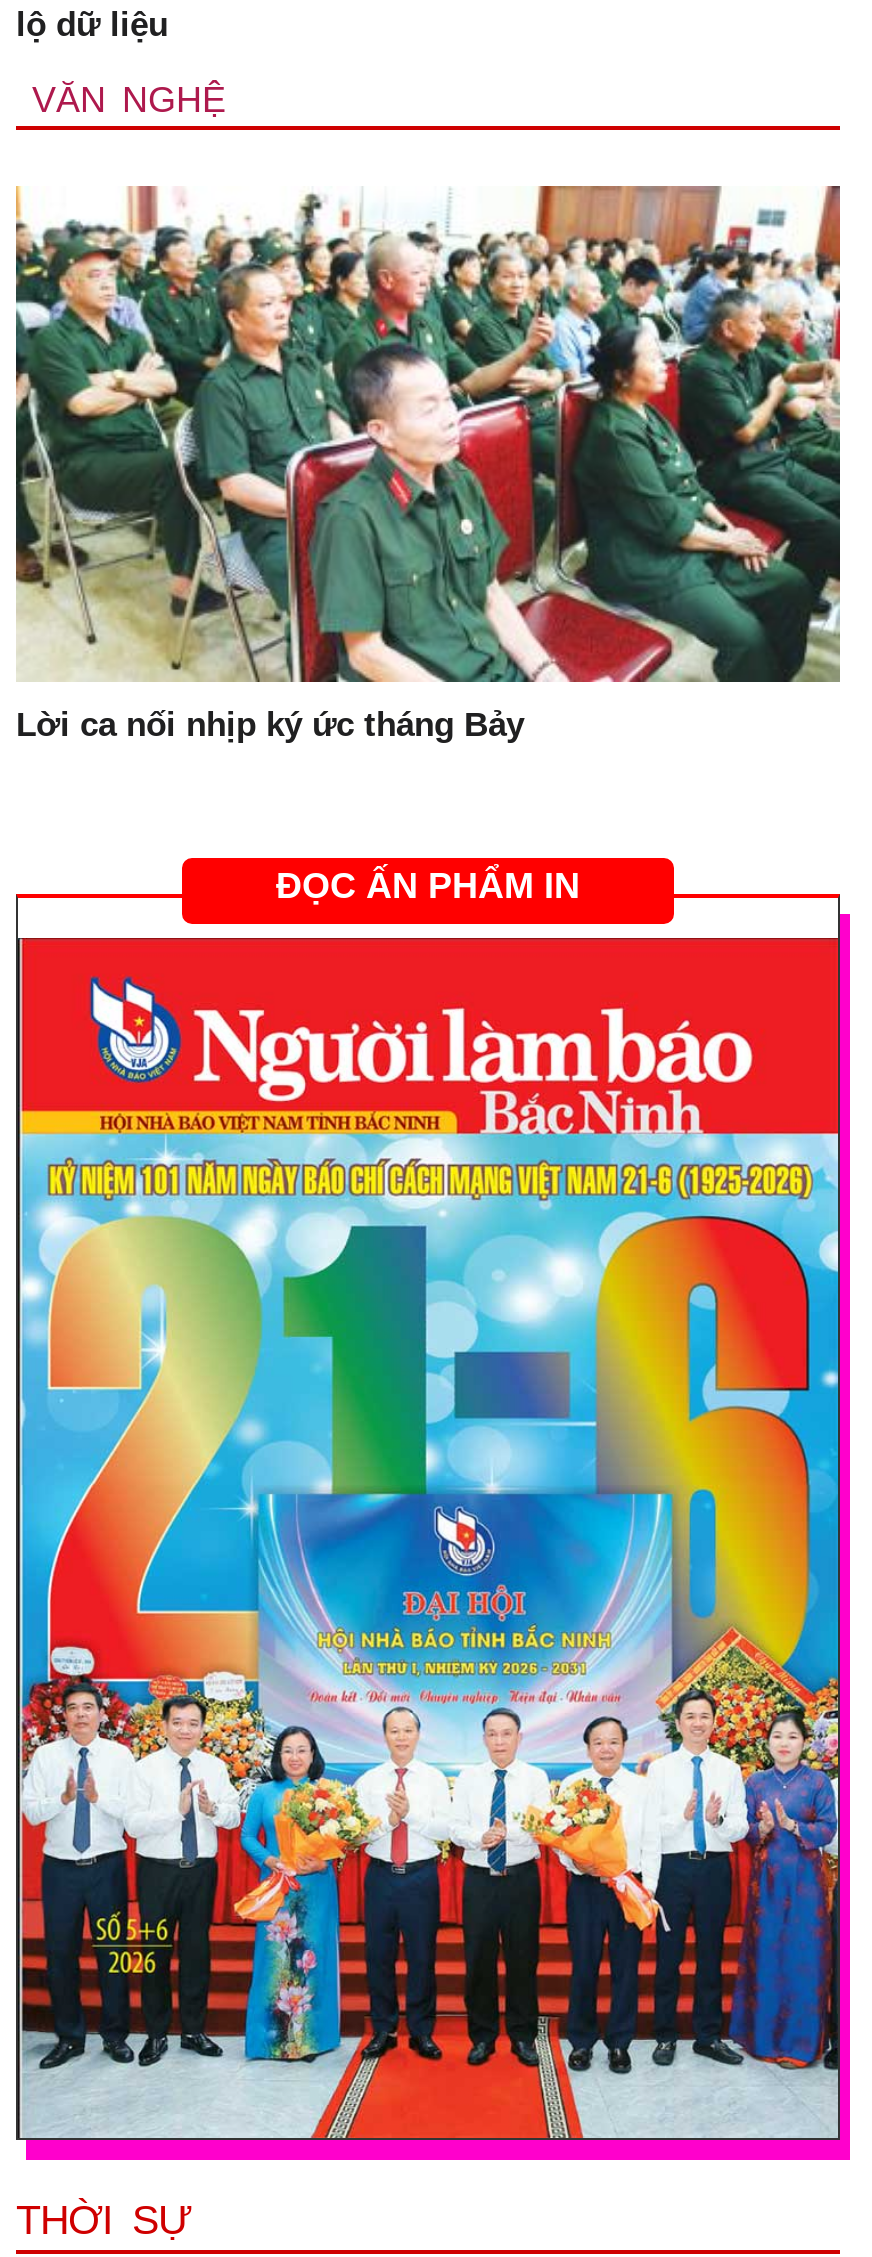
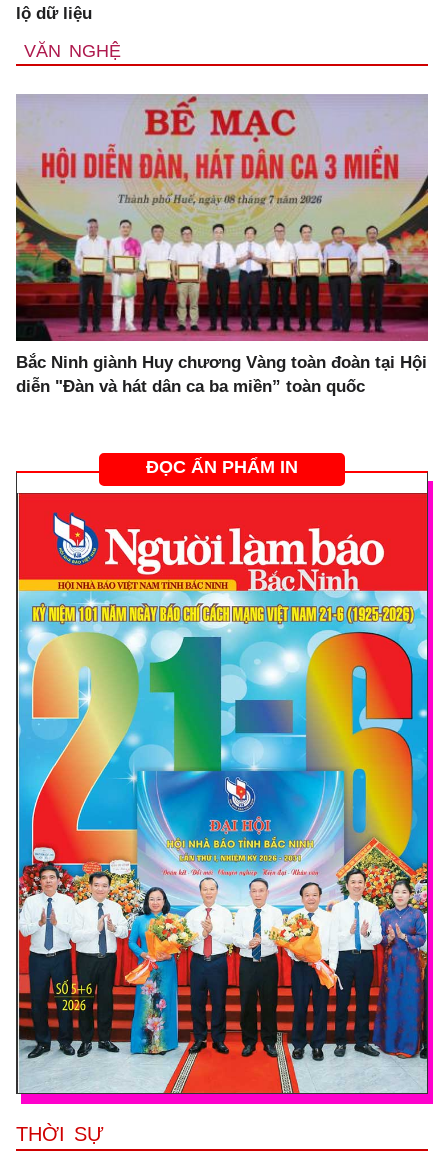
[14,184,842,744] [image] | Lời ca nối nhịp ký ức tháng Bảy -> [15,94,429,396] [image] | Bắc Ninh giành Huy chương Vàng toàn đoàn tại Hội | diễn "Đàn và hát dân ca ba miền” toàn quốc

